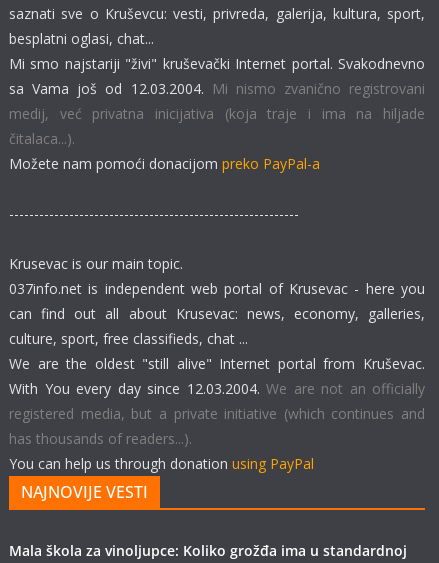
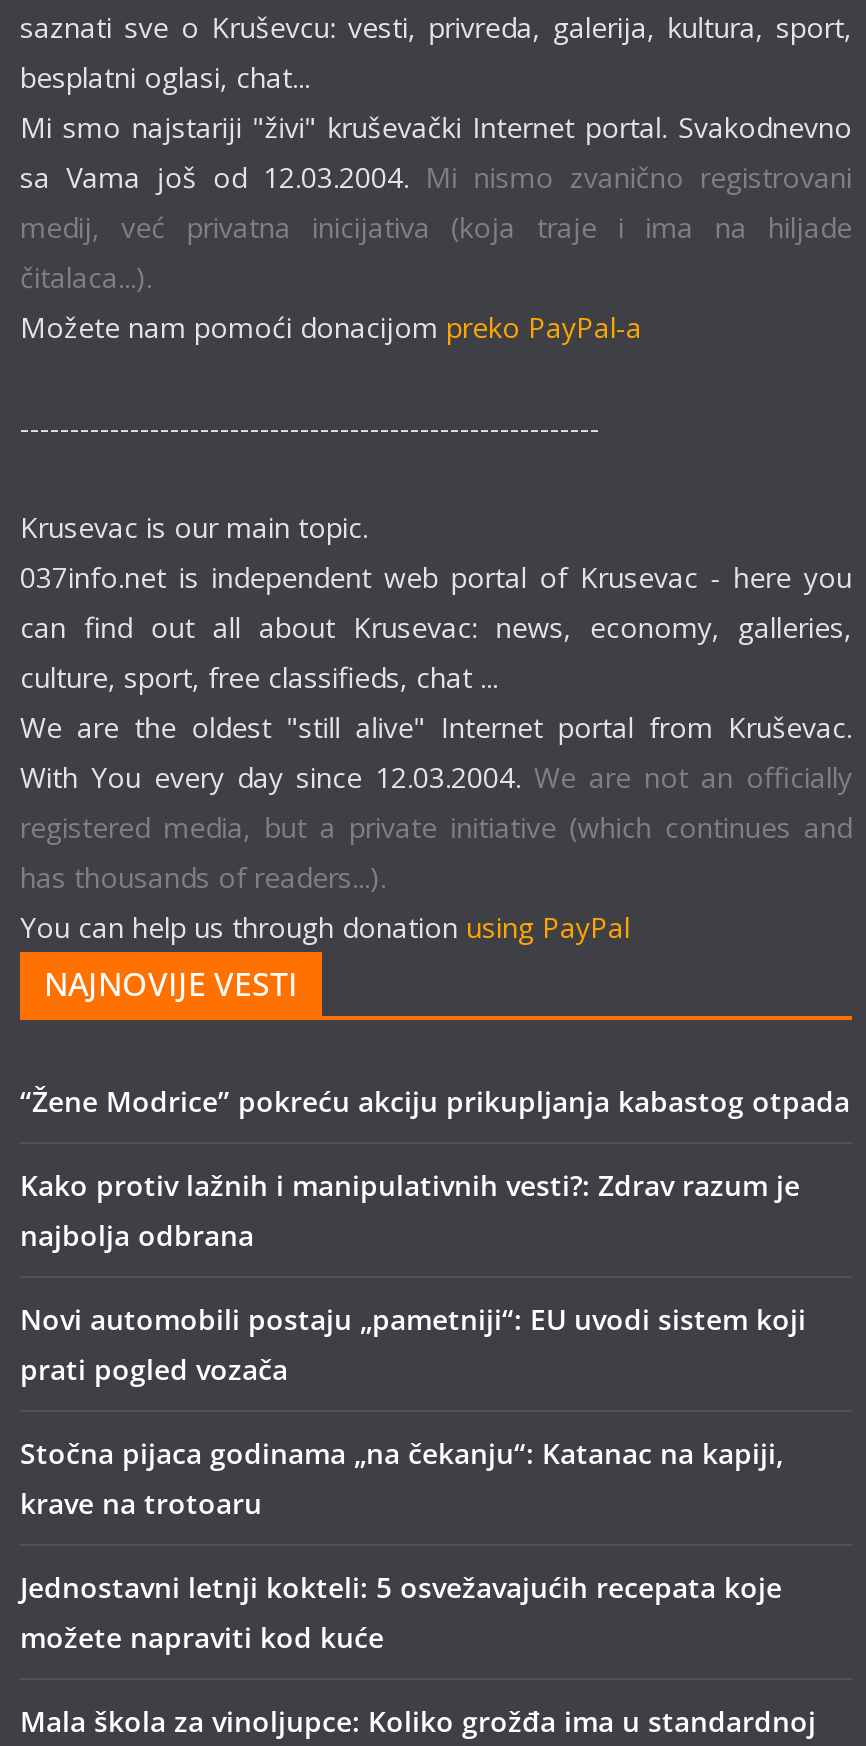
none -> [20,1082,850,1656] “Žene Modrice” pokreću akciju prikupljanja kabastog otpada | Kako protiv lažnih i manipulativnih vesti?: Zdrav razum je | najbolja odbrana | Novi automobili postaju „pametniji“: EU uvodi sistem koji | prati pogled vozača | Stočna pijaca godinama „na čekanju“: Katanac na kapiji, | krave na trotoaru | Jednostavni letnji kokteli: 5 osvežavajućih recepata koje | možete napraviti kod kuće

